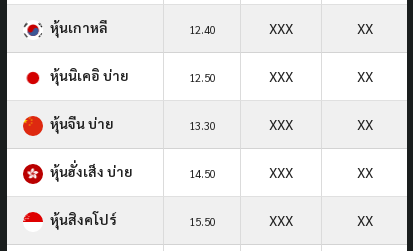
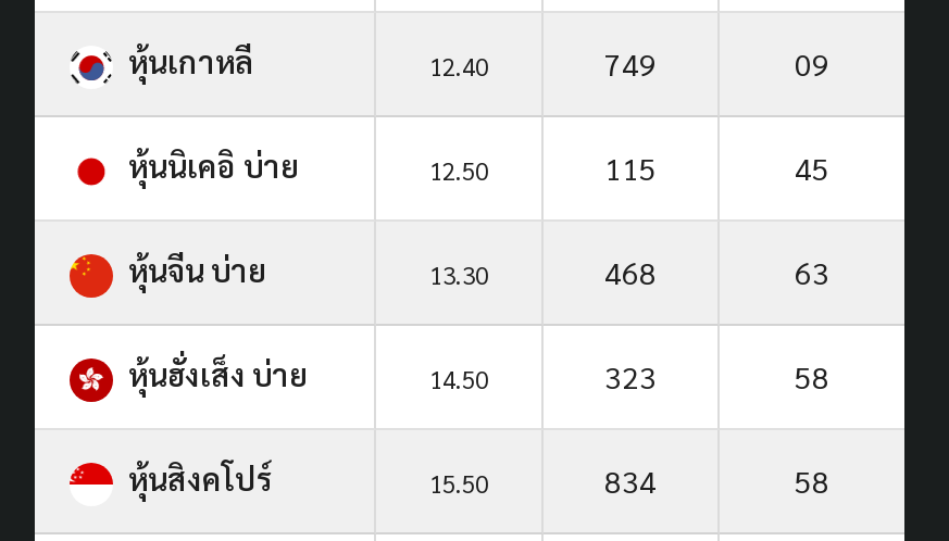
[269,19,372,37] XXX | XX -> [604,43,829,82] 749 | 09
[269,67,372,85] XXX | XX -> [604,147,829,186] 115 | 45
[269,115,372,133] XXX | XX -> [604,252,829,291] 468 | 63
[269,163,372,181] XXX | XX -> [604,356,829,395] 323 | 58
[269,211,372,229] XXX | XX -> [604,460,829,499] 834 | 58

